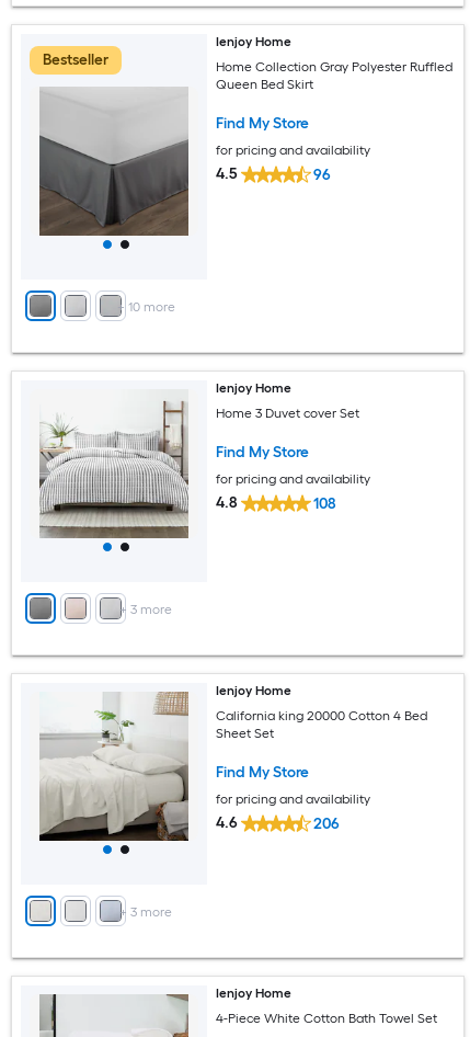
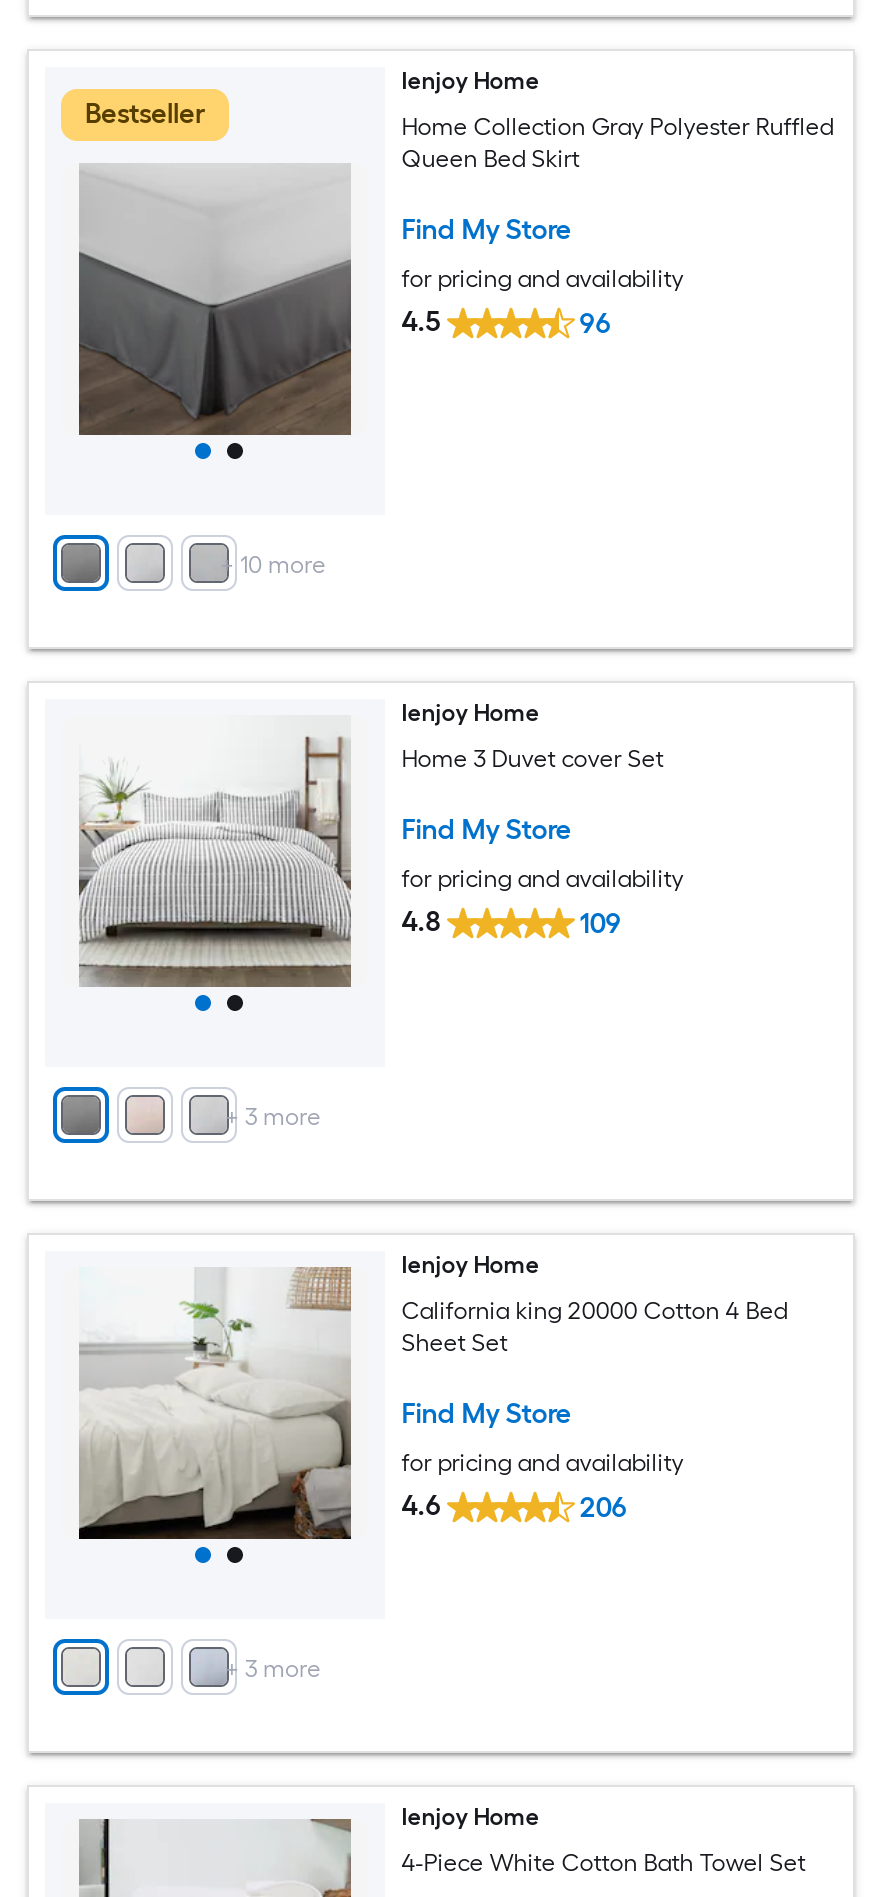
[314,495,337,513] 108 -> [579,908,621,942] 109

